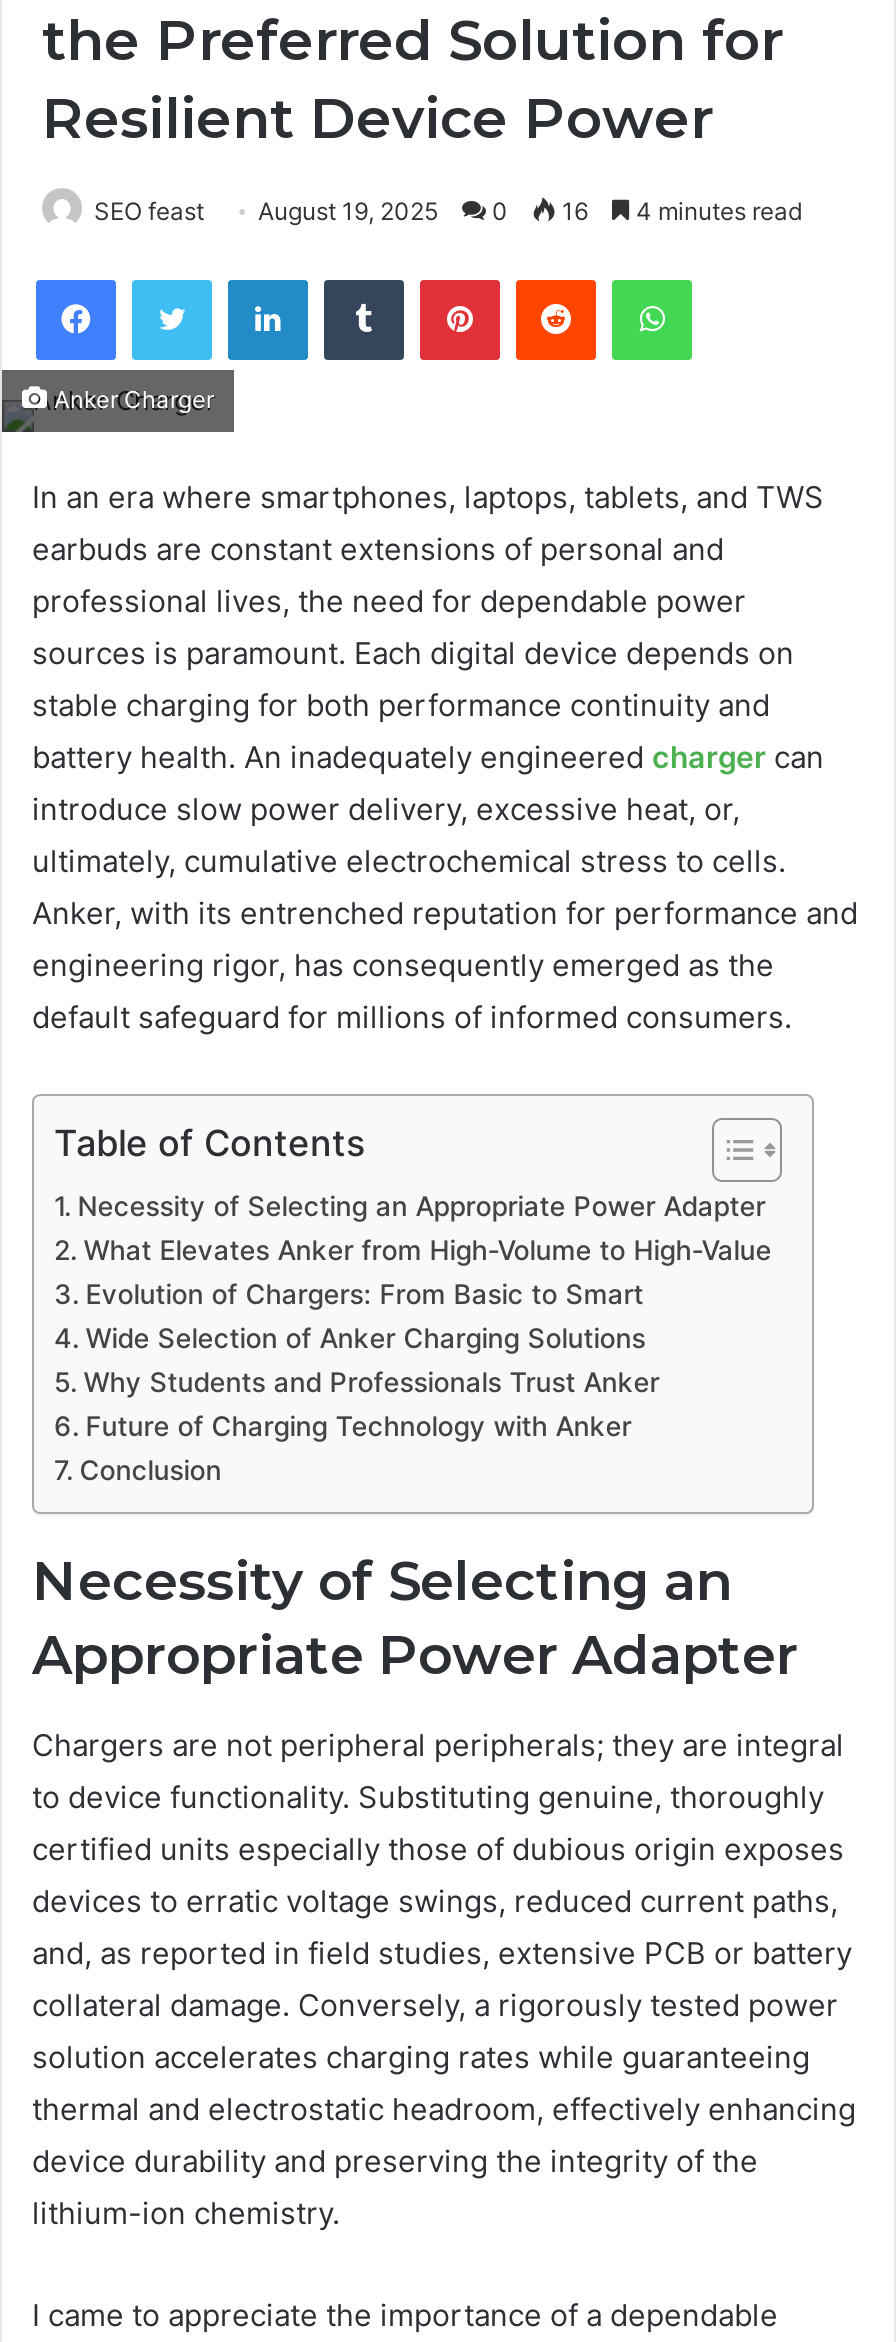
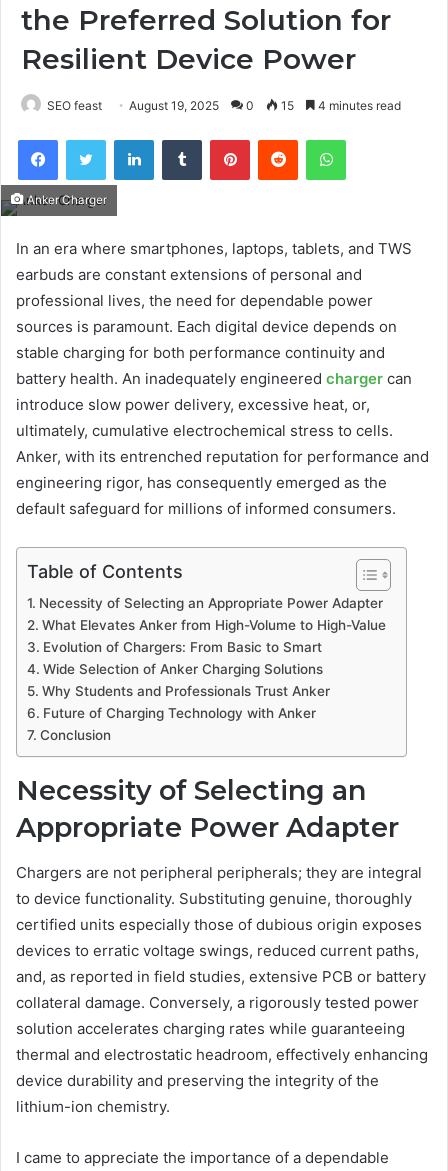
[94,196,802,226] SEO feast August 19, 2025 0 16 4 minutes read -> [47,98,401,113] SEO feast August 19, 2025 0 15 4 minutes read

